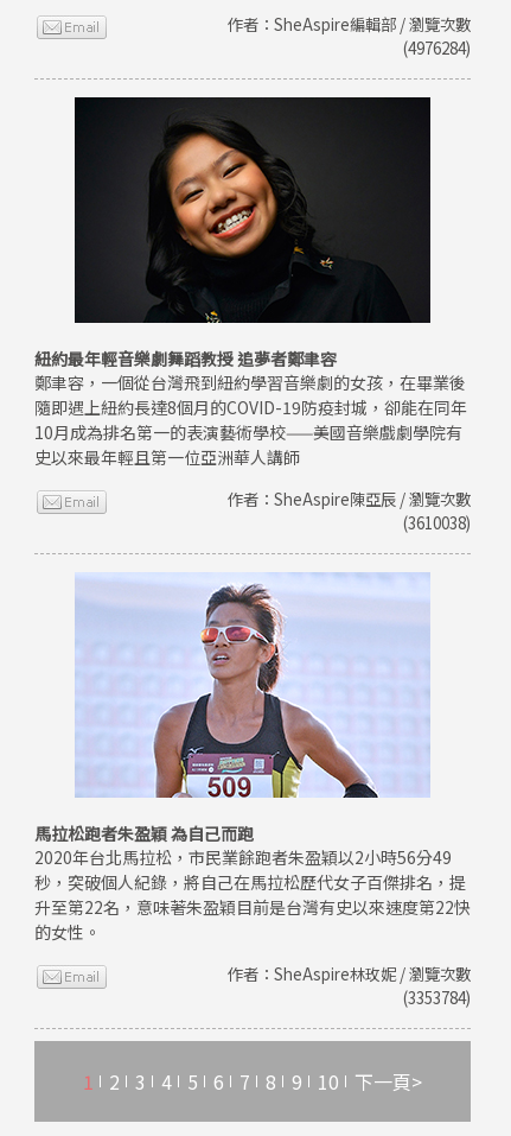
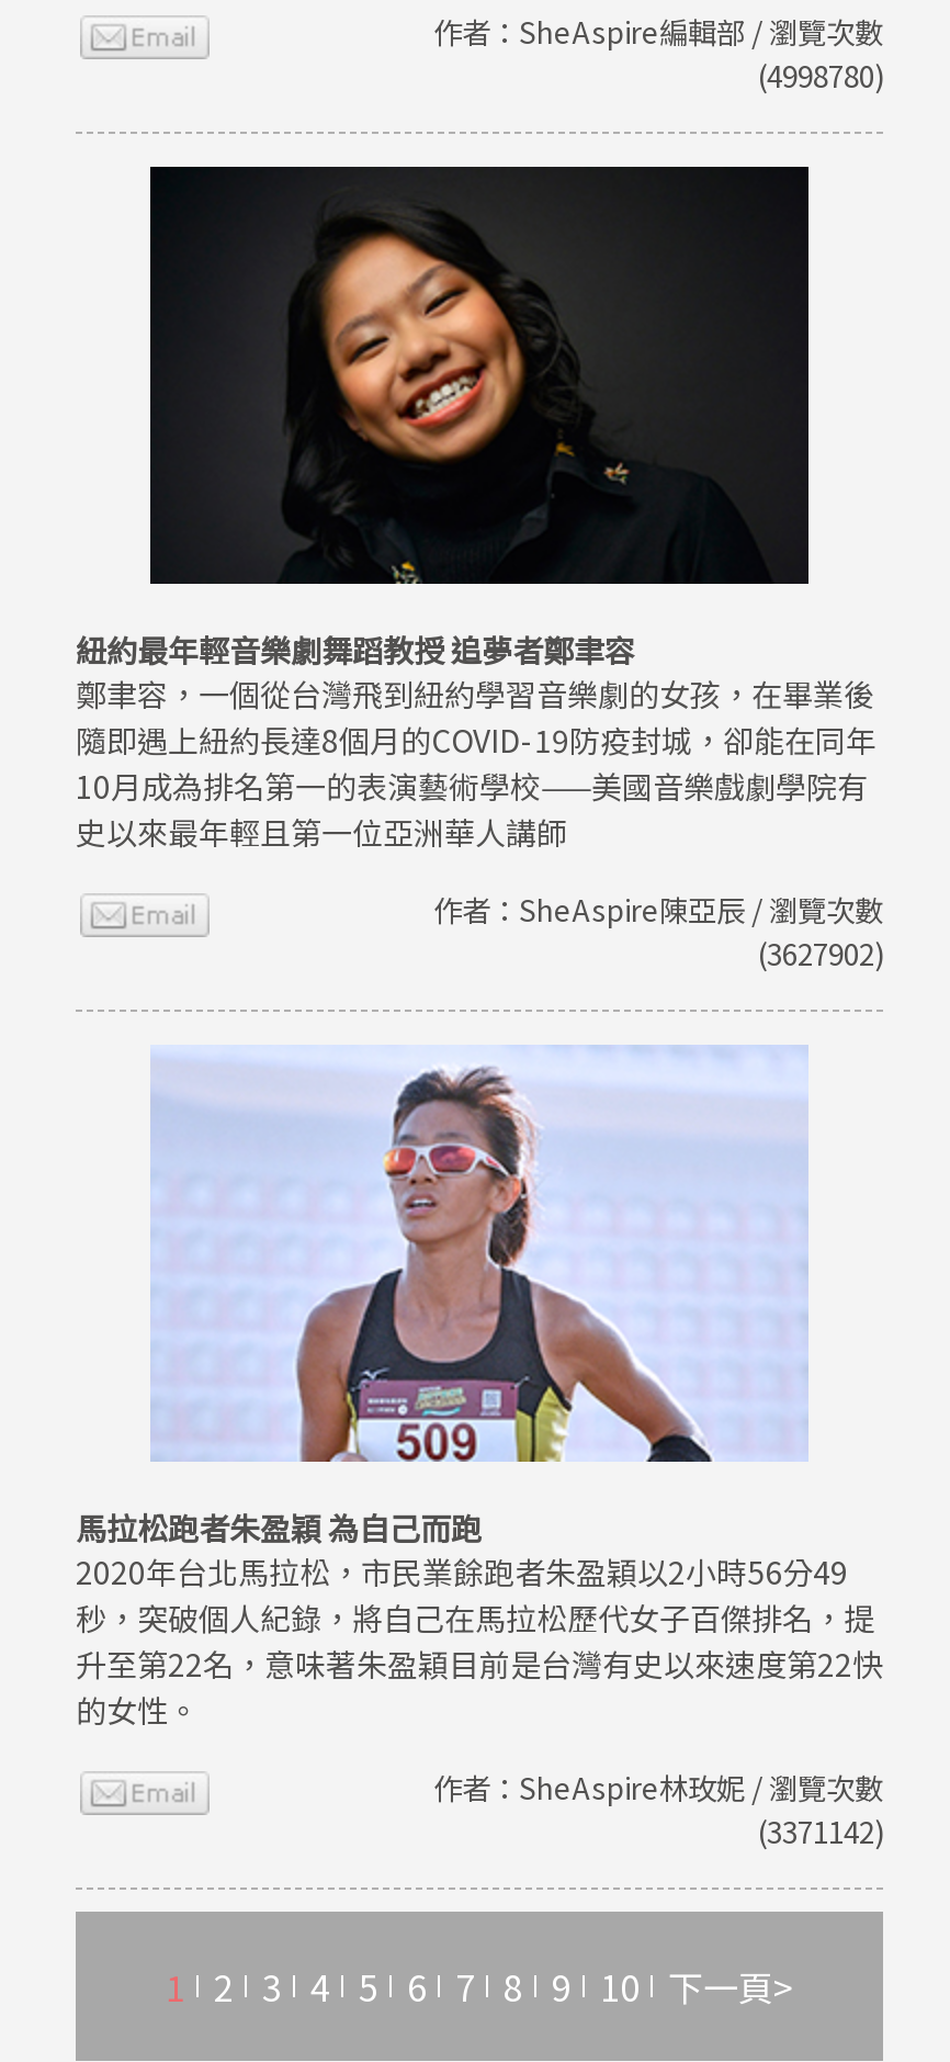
[403,36,471,59] (4976284) -> [758,54,883,96] (4998780)
[403,511,471,534] (3610038) -> [758,932,883,974] (3627902)
[403,986,471,1009] (3353784) -> [758,1810,883,1852] (3371142)

